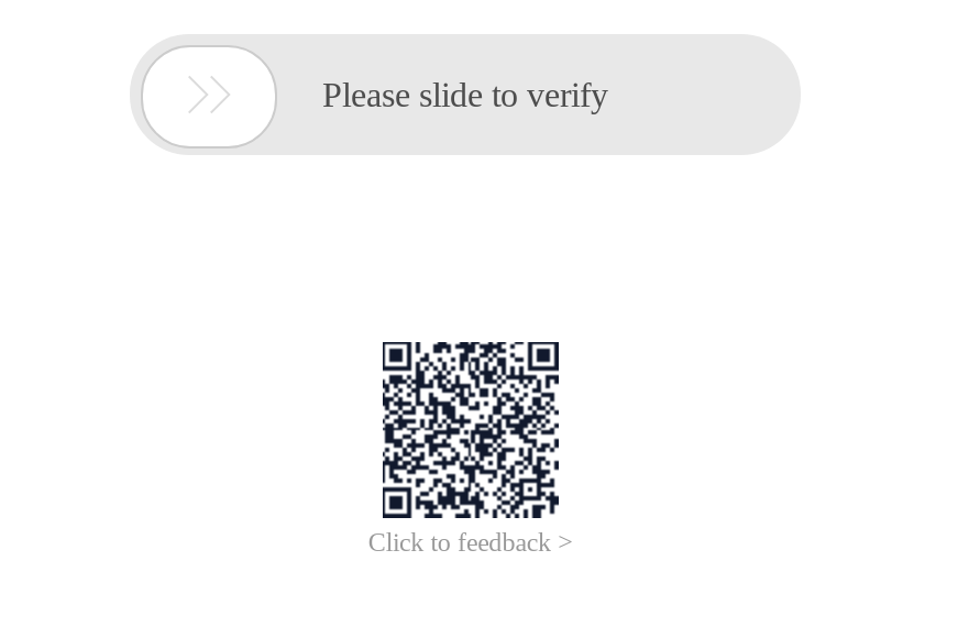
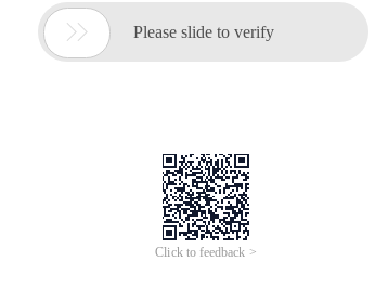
[381,340,561,520] [image] -> [161,154,250,241] [image]

